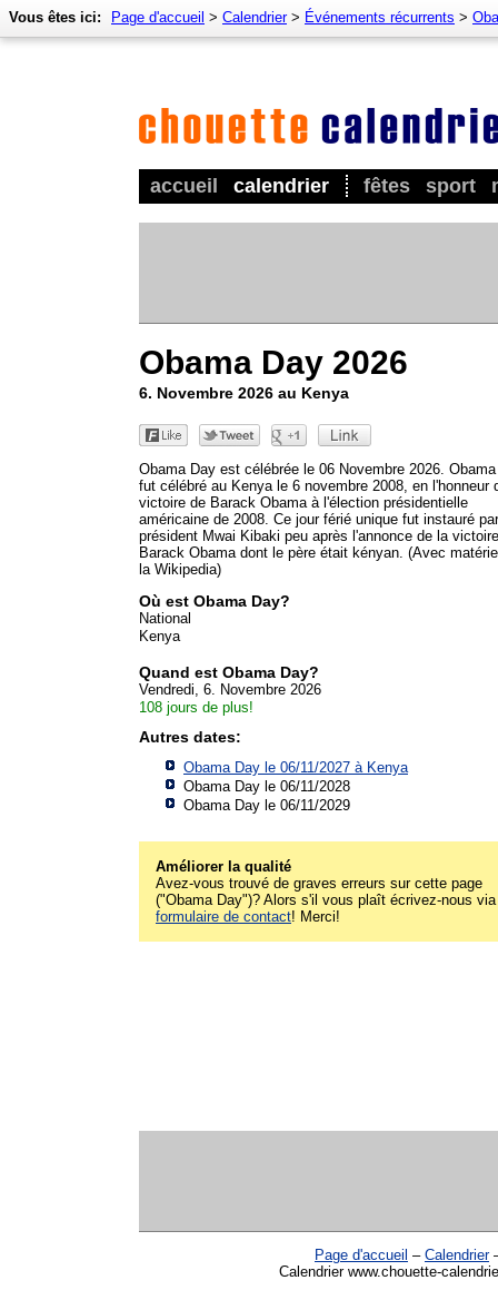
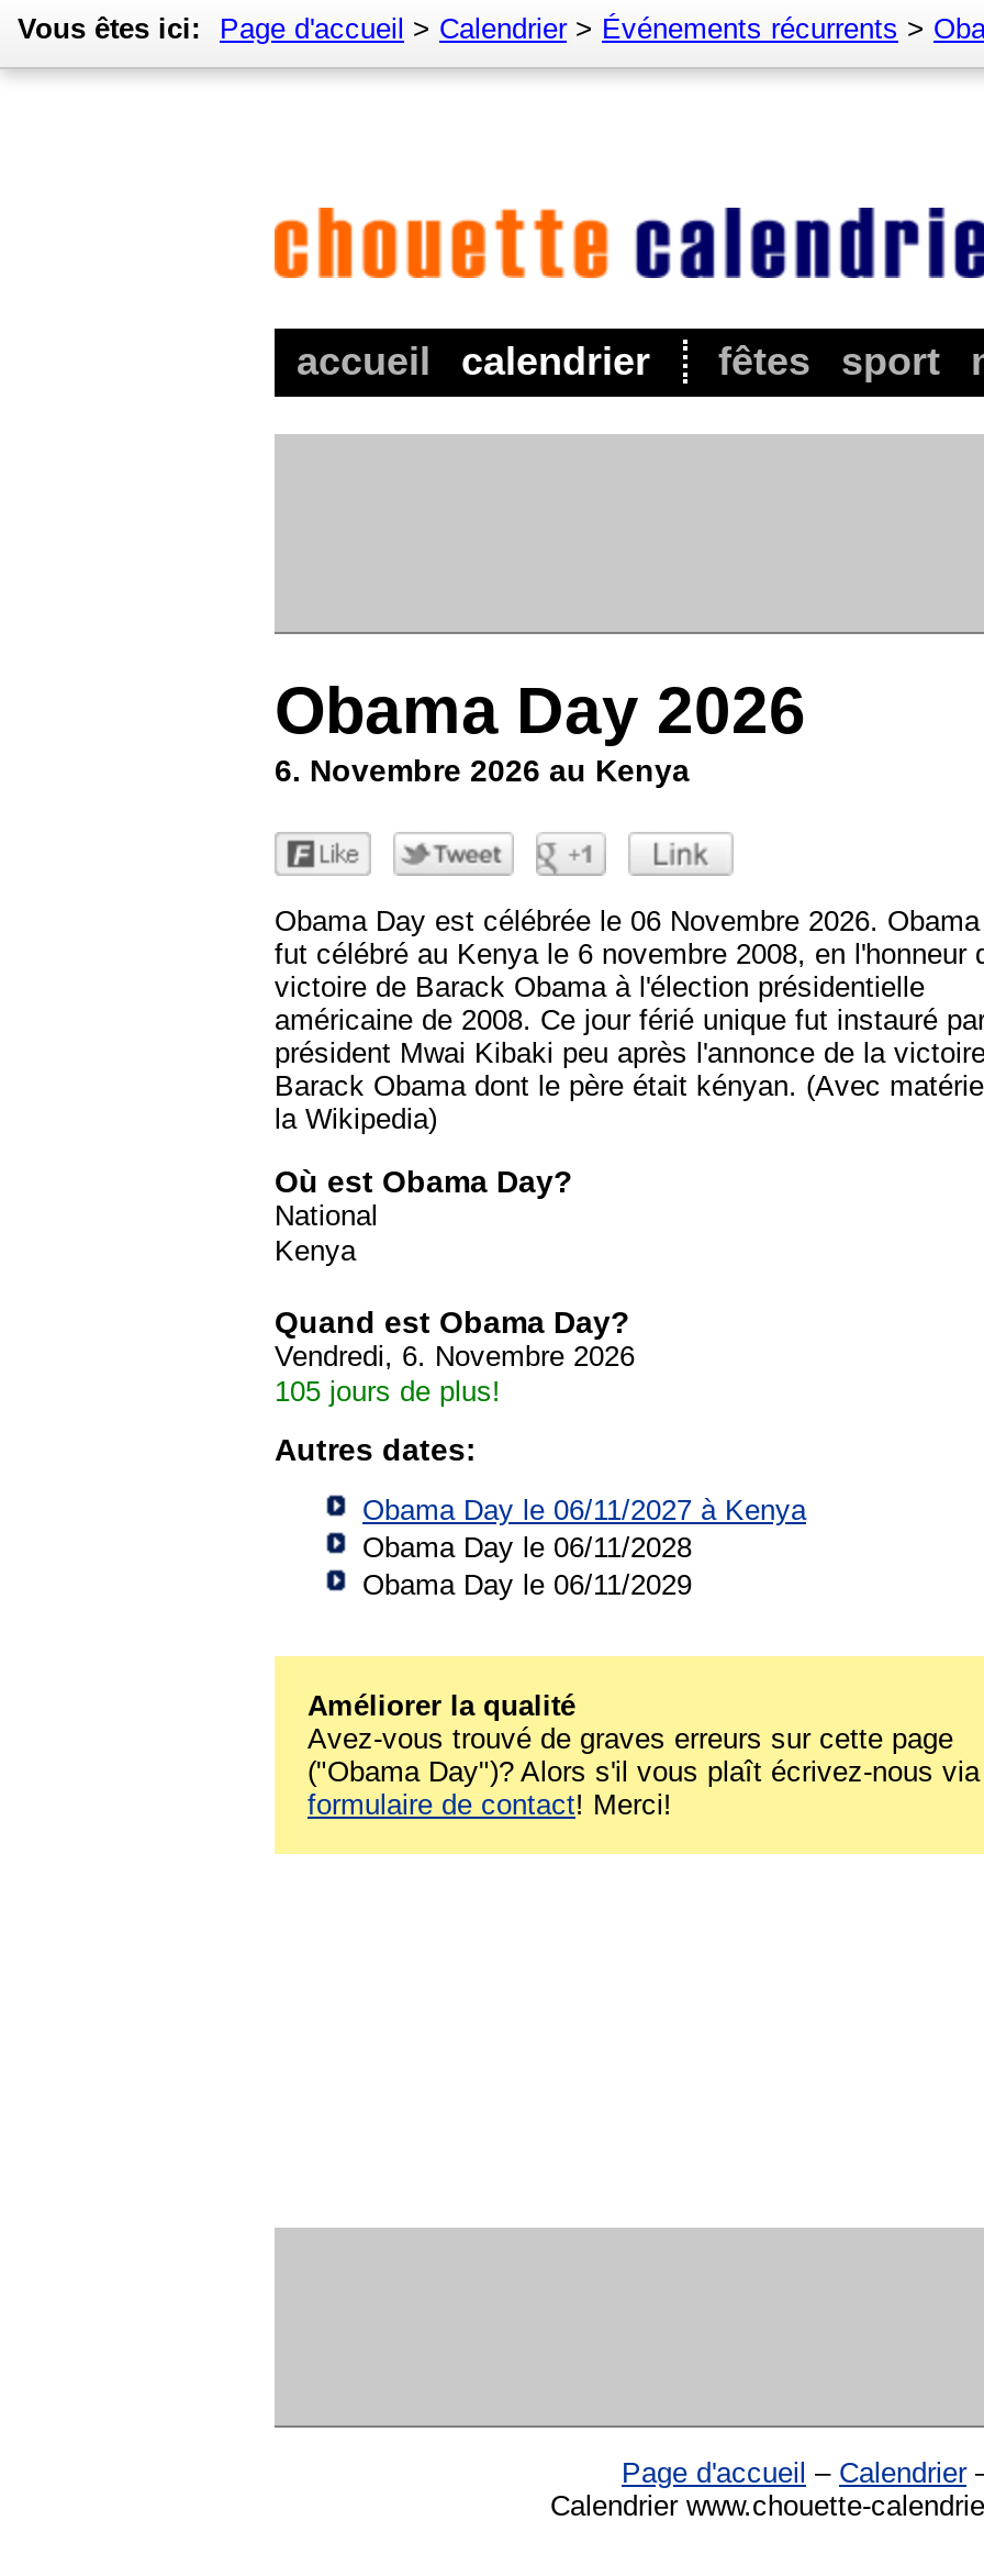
[139,699,253,715] 108 jours de plus! -> [275,1374,501,1407] 105 jours de plus!

